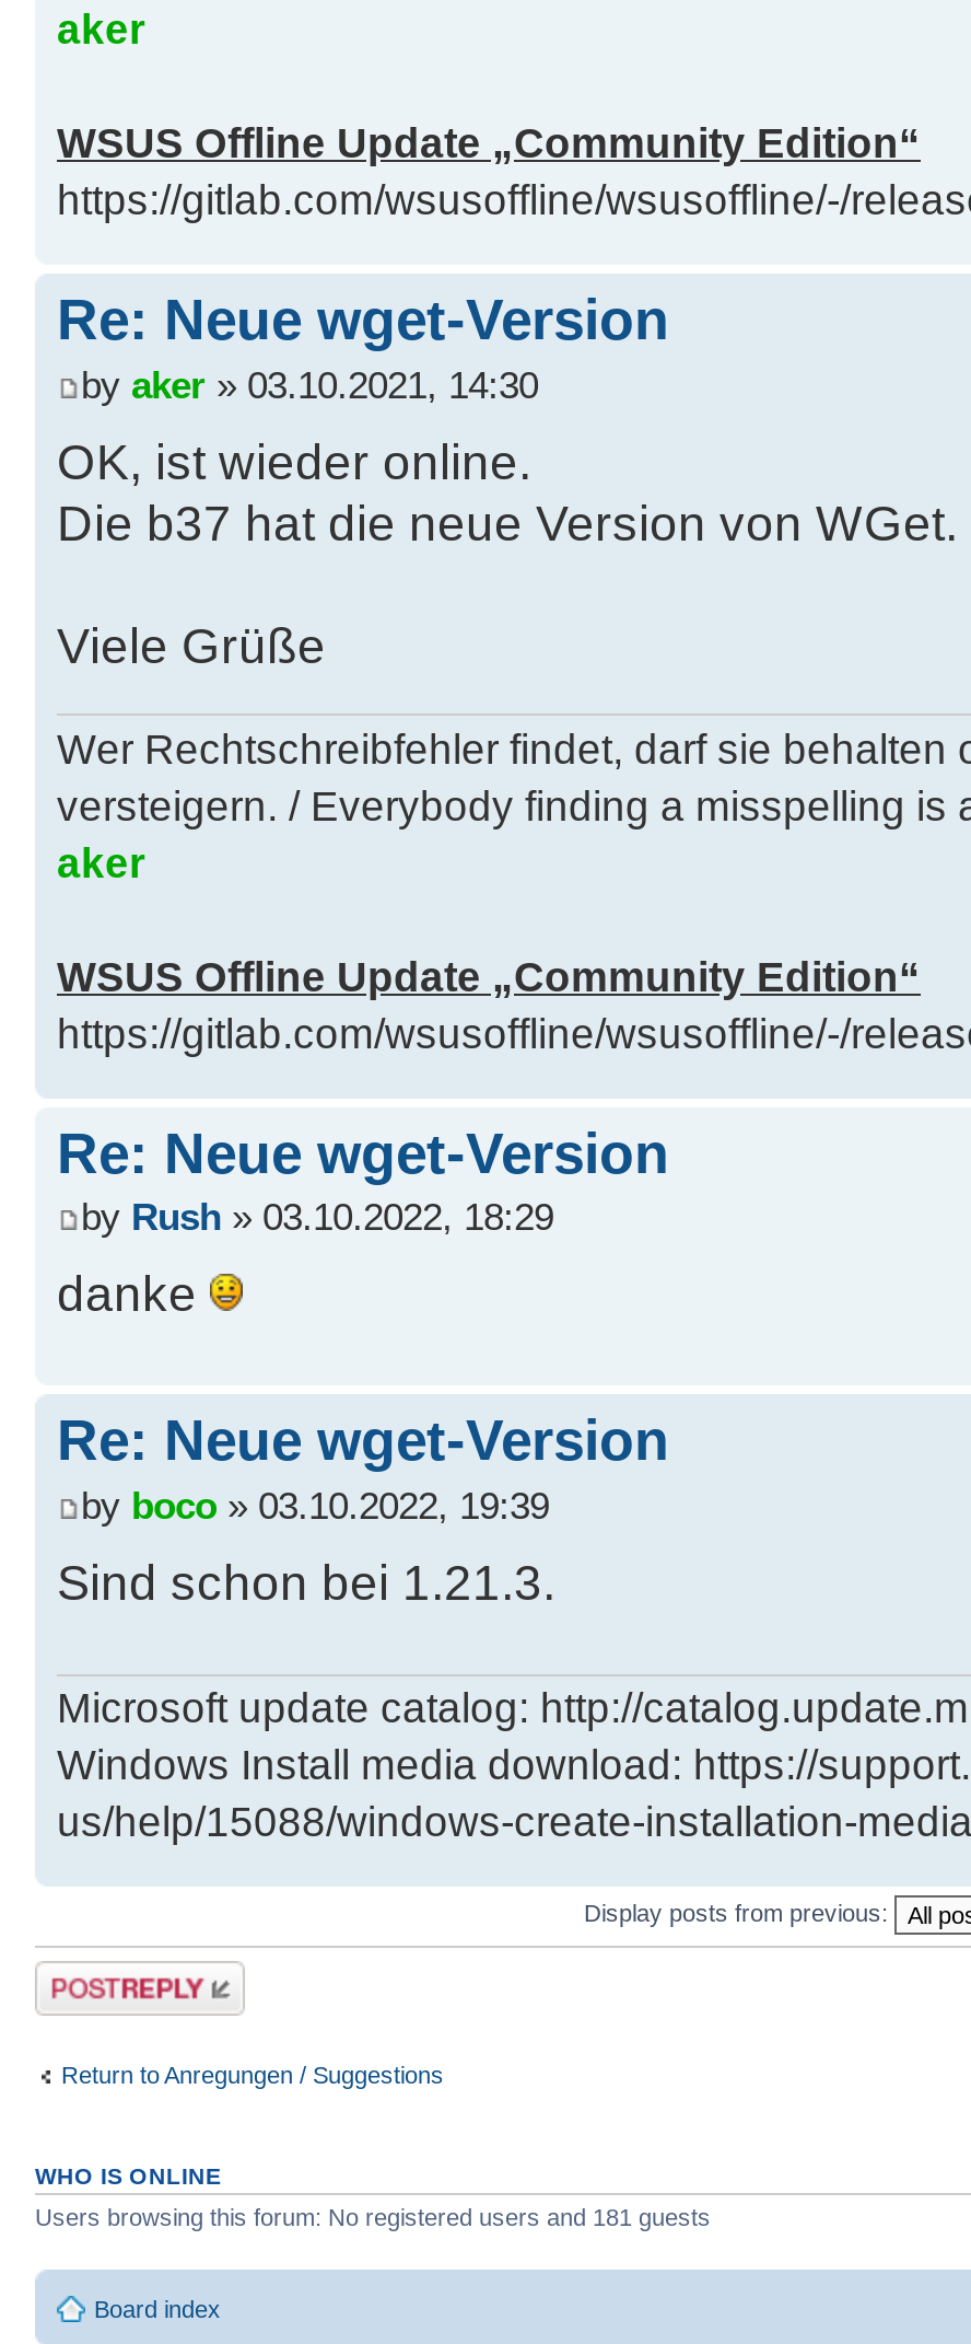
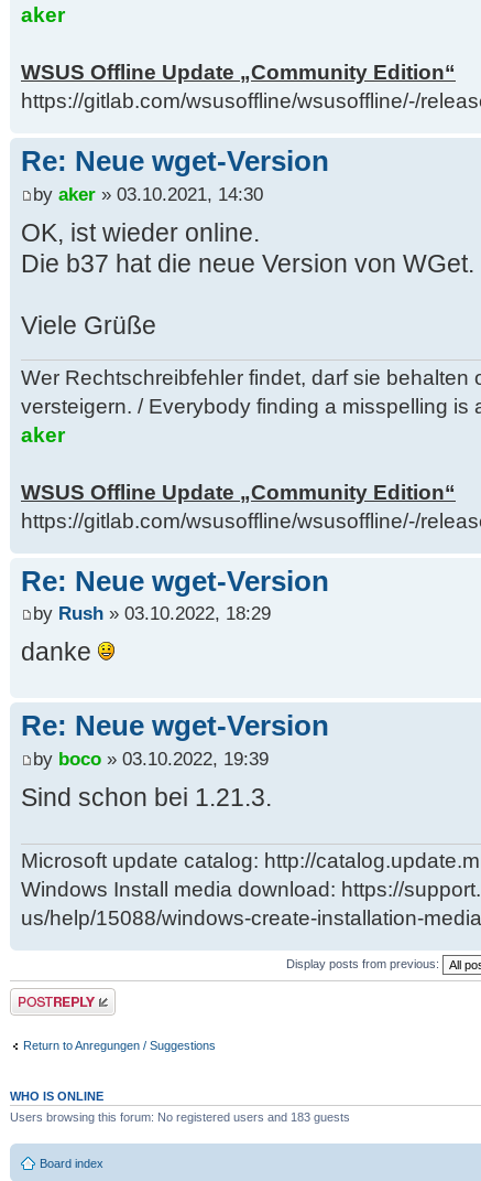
[35,2205,711,2231] Users browsing this forum: No registered users and 181 guests -> [10,1111,350,1124] Users browsing this forum: No registered users and 183 guests

